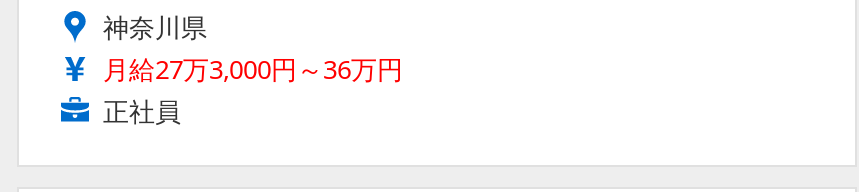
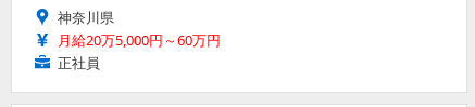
[103,50,403,86] 月給27万3,000円～36万円 -> [58,30,221,49] 月給20万5,000円～60万円

